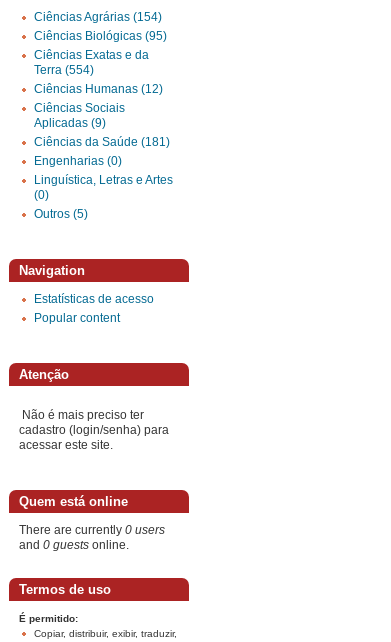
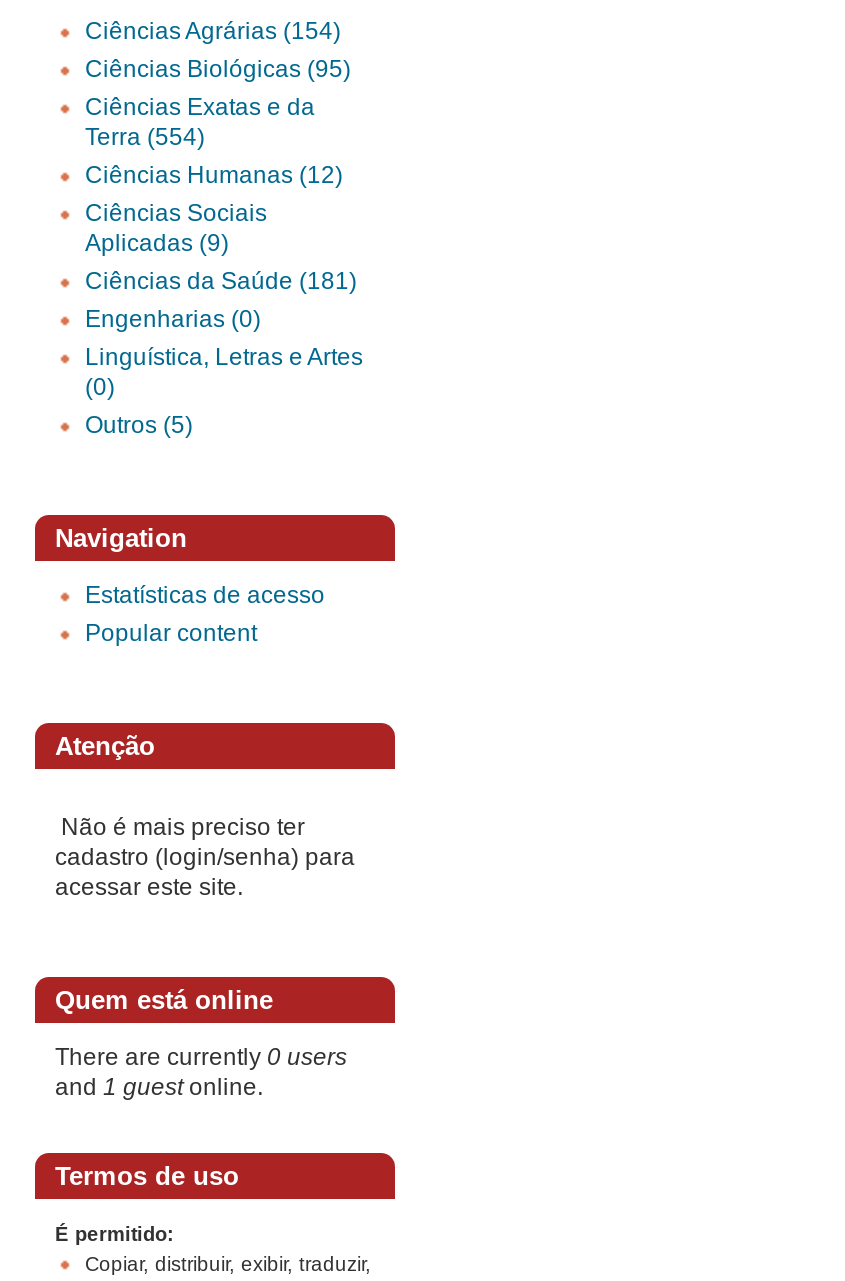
[19,538,129,552] and 0 guests online. -> [55,1073,263,1101] and 1 guest online.

